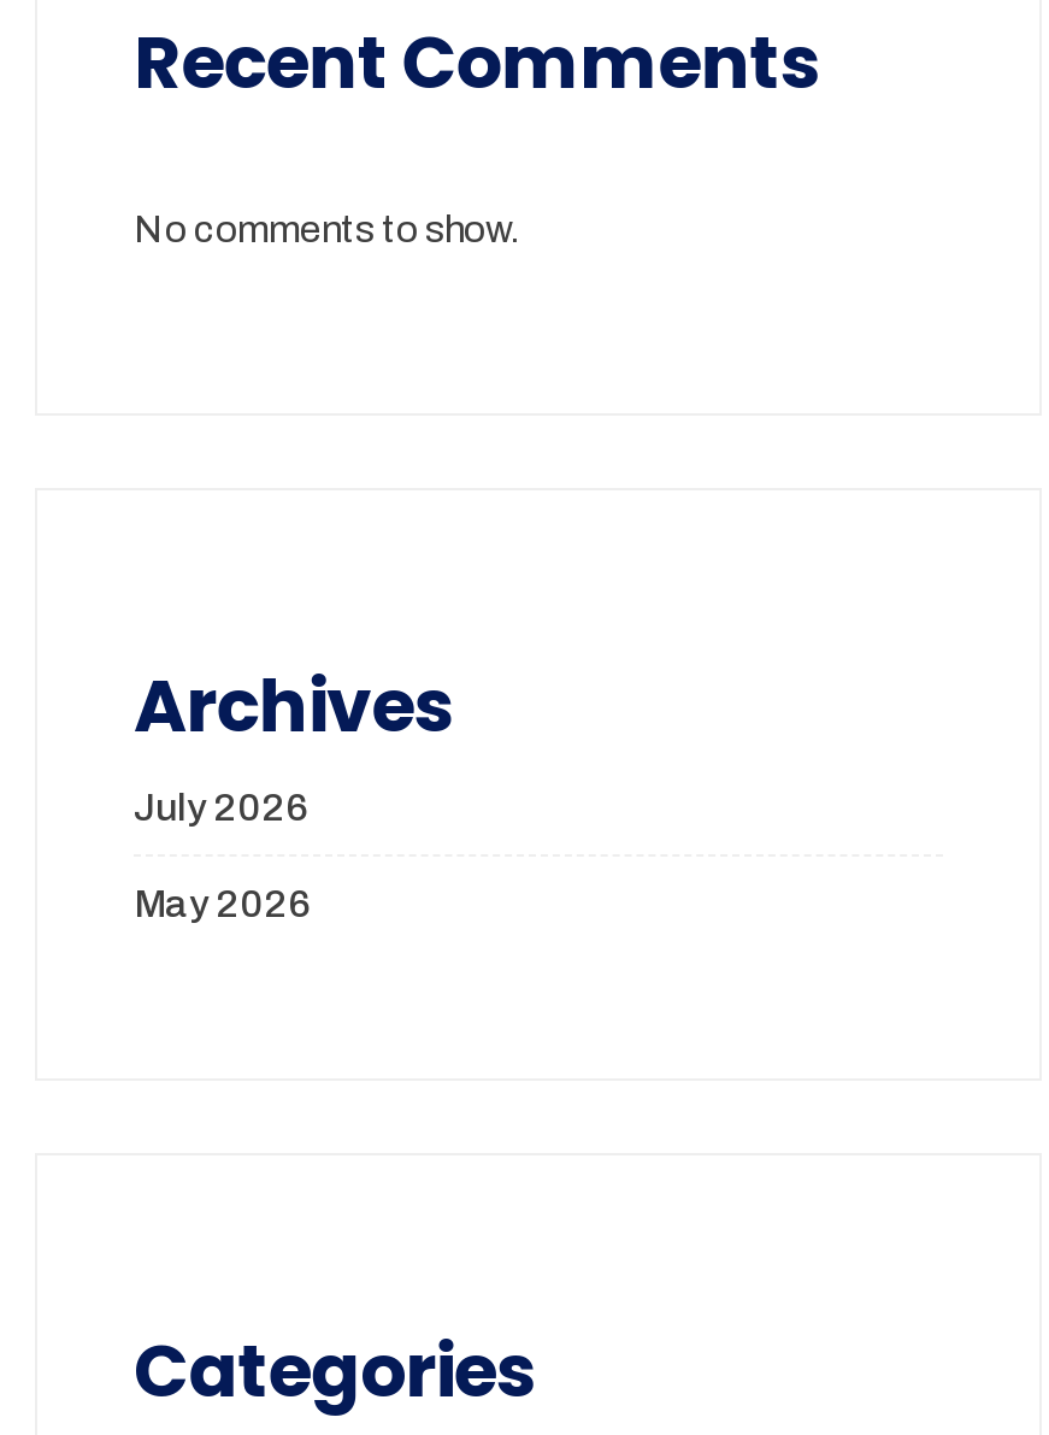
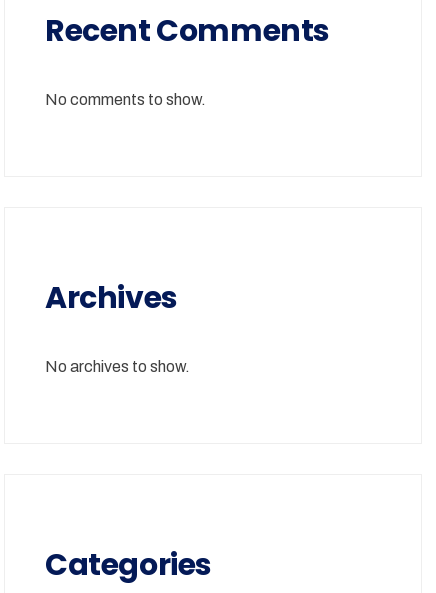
[134,786,310,923] July 2026 | May 2026 -> [45,358,190,375] No archives to show.

